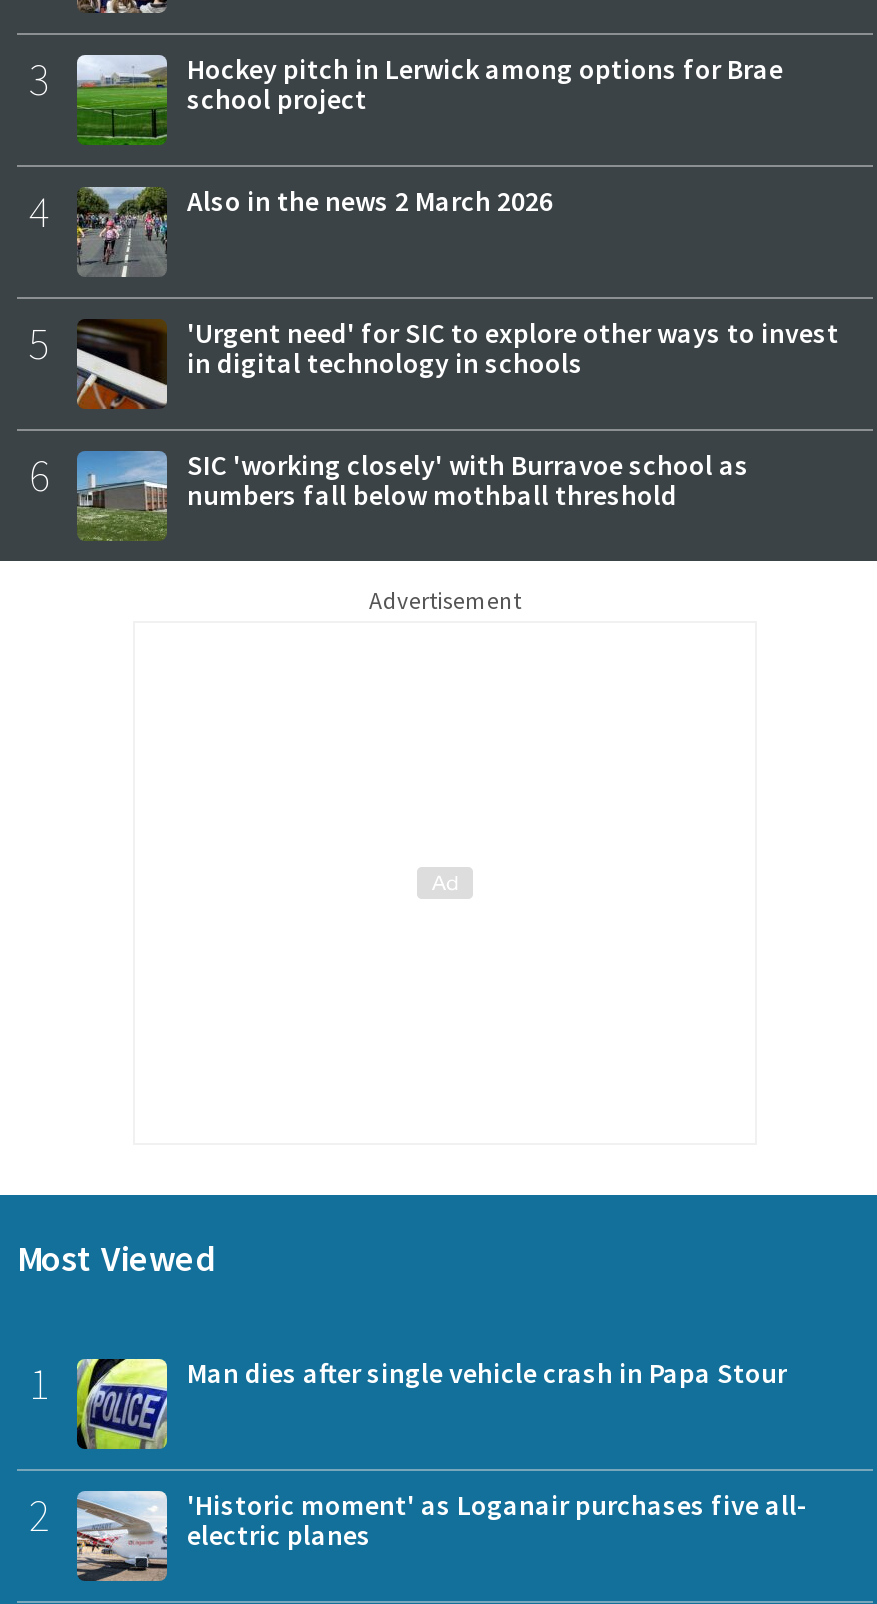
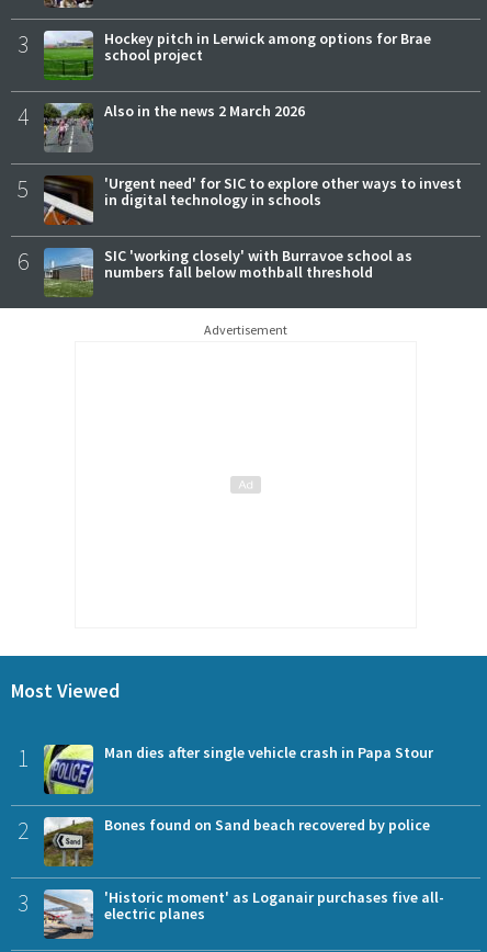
none -> [18,815,430,919] [image] | Bones found on Sand beach recovered by police | 3

